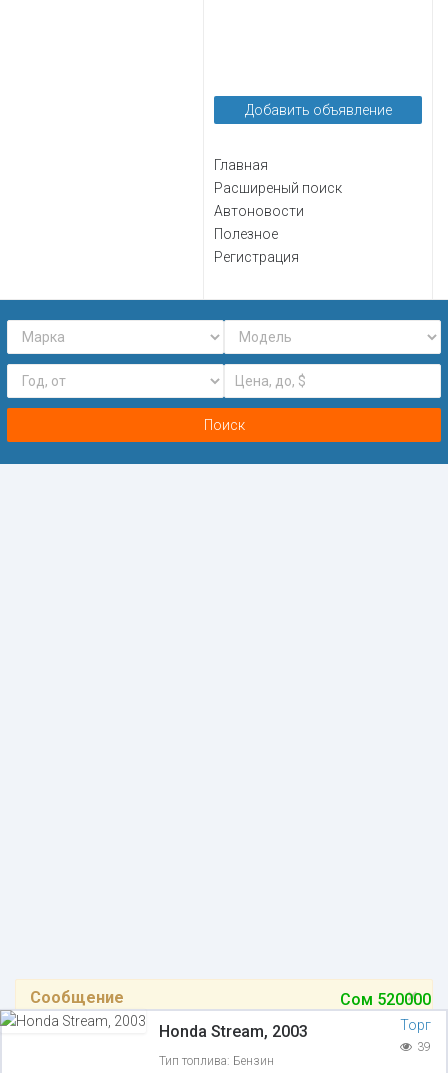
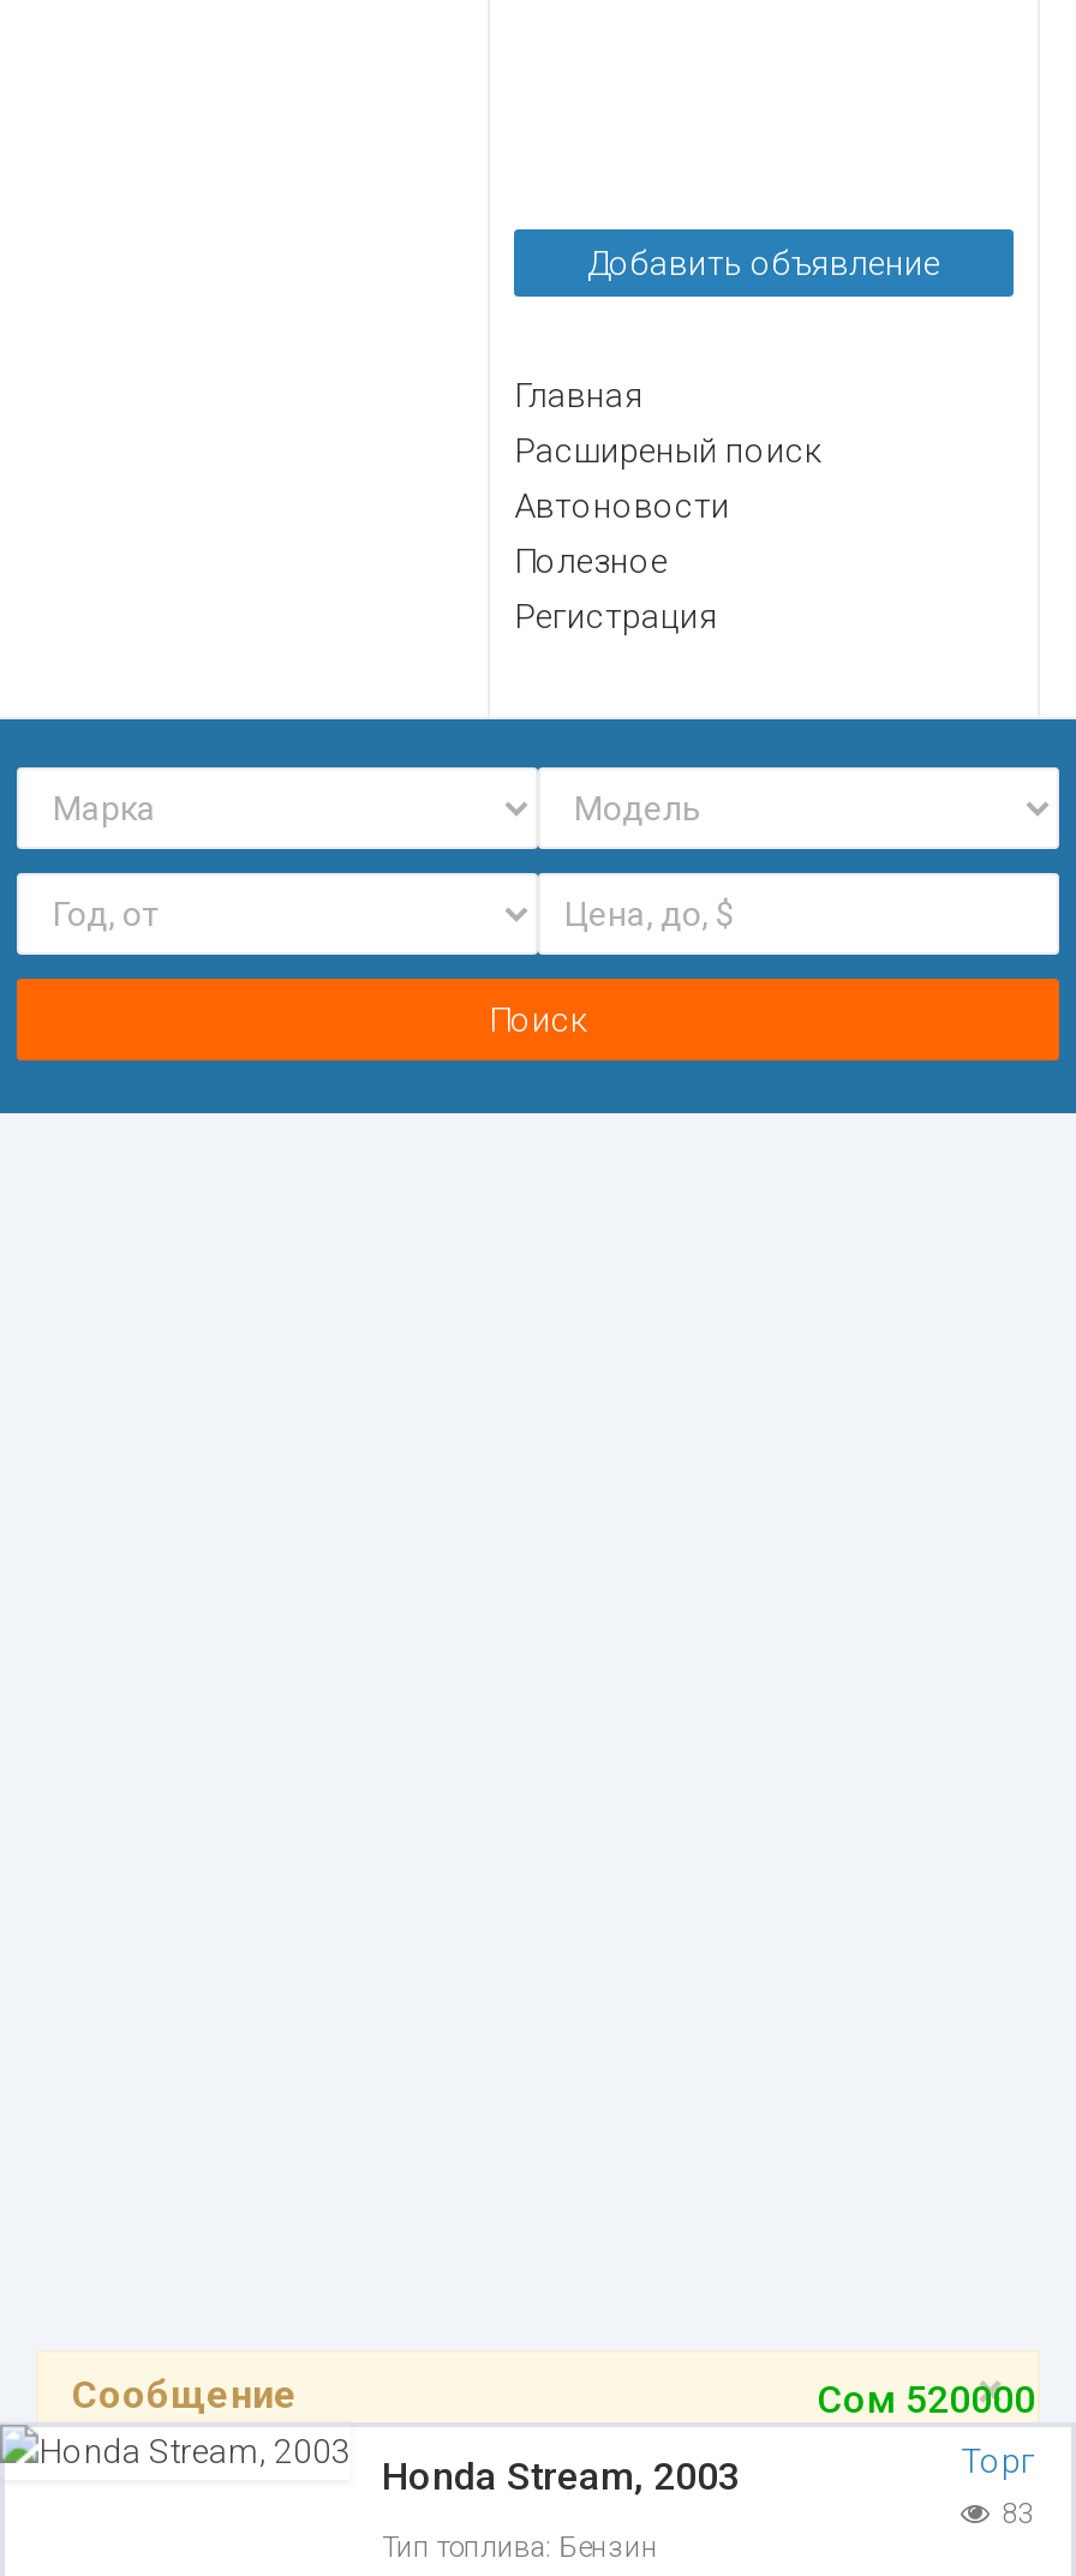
[417,1040,431,1054] 39 -> [1002,2496,1035,2530] 83

